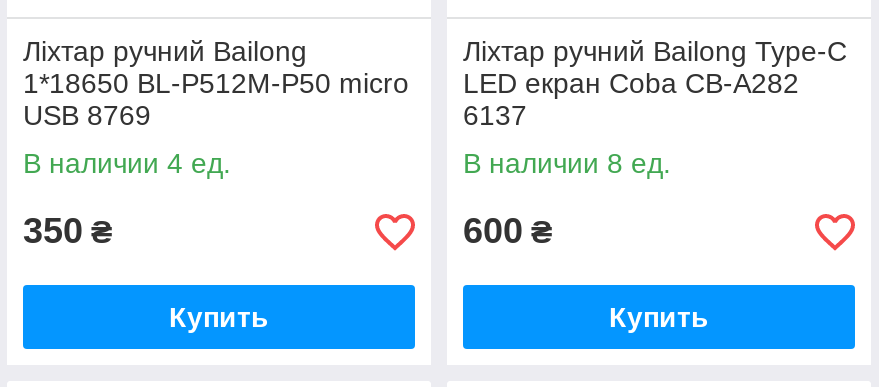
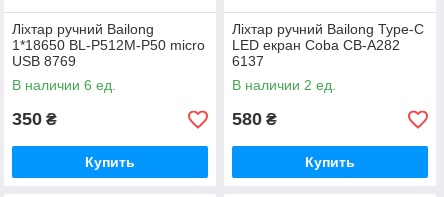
[23,147,231,179] В наличии 4 ед. -> [12,77,116,93] В наличии 6 ед.
[463,147,671,179] В наличии 8 ед. -> [232,77,336,93] В наличии 2 ед.
[463,211,553,251] 600 ₴ -> [232,109,277,129] 580 ₴

